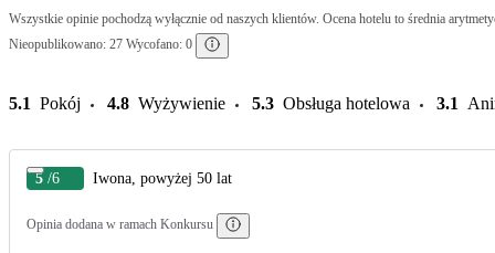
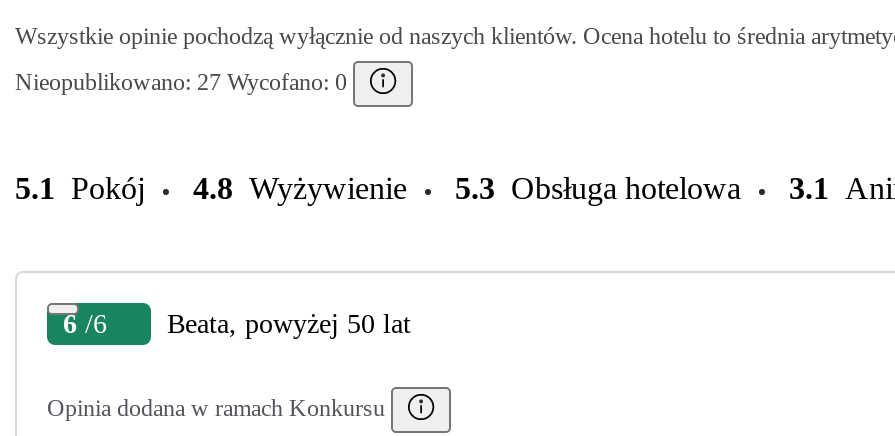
[35,171,60,187] 5 /6 -> [63,310,107,340] 6 /6
[93,171,232,187] Iwona, powyżej 50 lat -> [167,310,411,340] Beata, powyżej 50 lat

